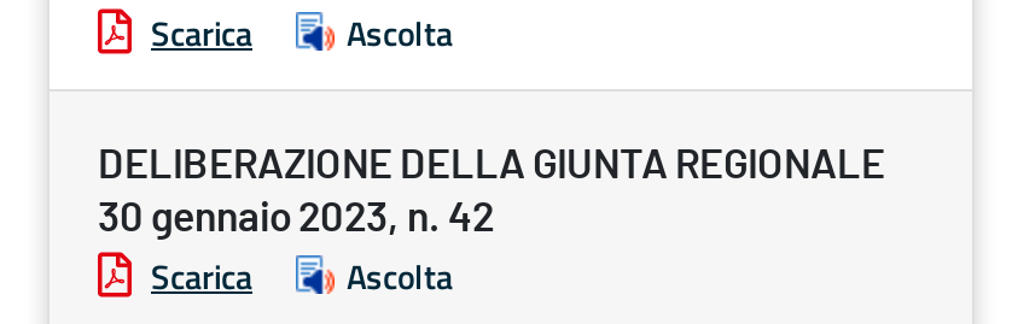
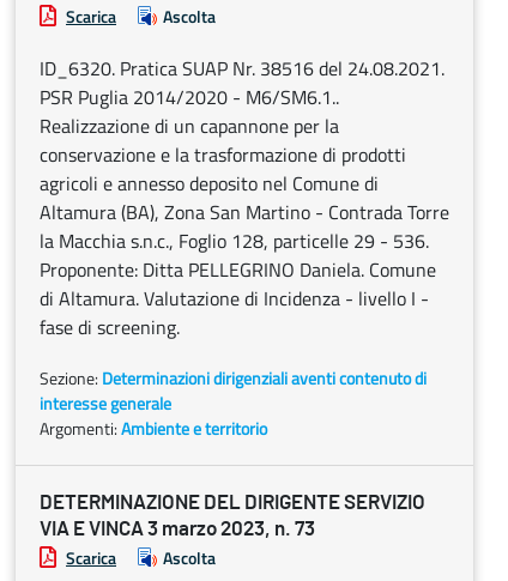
[98,145,885,238] DELIBERAZIONE DELLA GIUNTA REGIONALE | 30 gennaio 2023, n. 42 -> [40,54,449,539] ID_6320. Pratica SUAP Nr. 38516 del 24.08.2021. | PSR Puglia 2014/2020 - M6/SM6.1.. | Realizzazione di un capannone per la | conservazione e la trasformazione di prodotti | agricoli e annesso deposito nel Comune di | Altamura (BA), Zona San Martino - Contrada Torre | la Macchia s.n.c., Foglio 128, particelle 29 - 536. | Proponente: Ditta PELLEGRINO Daniela. Comune | di Altamura. Valutazione di Incidenza - livello I - | fase di screening. | Sezione: Determinazioni dirigenziali aventi contenuto di | interesse generale | Argomenti: Ambiente e territorio | DETERMINAZIONE DEL DIRIGENTE SERVIZIO | VIA E VINCA 3 marzo 2023, n. 73

